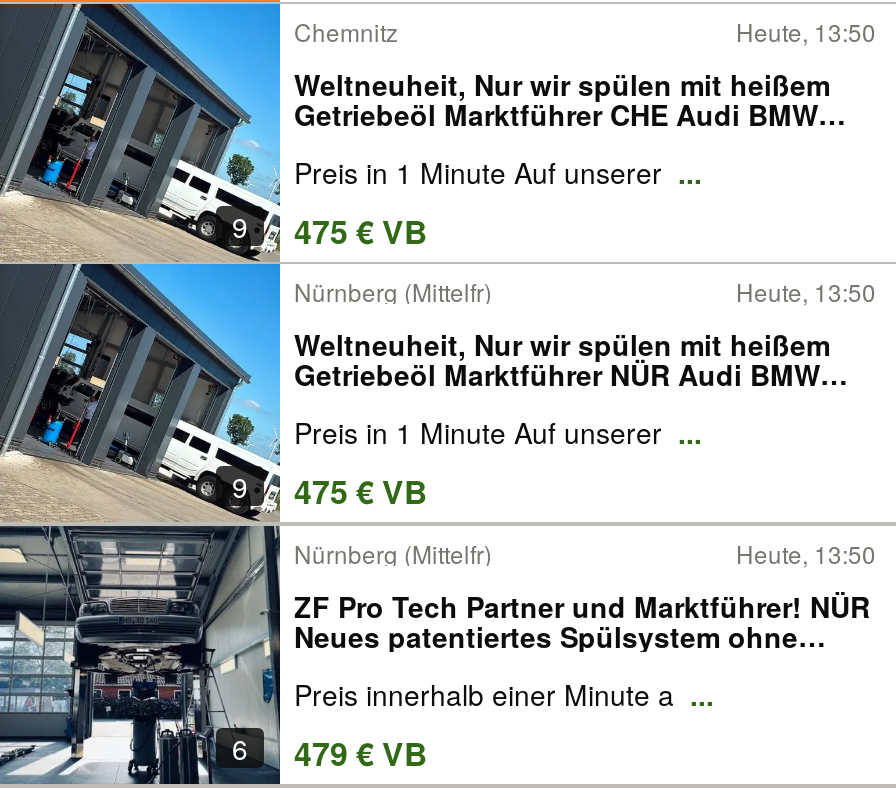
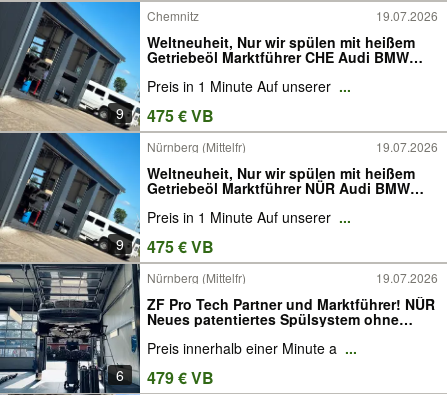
[736,14,876,48] Heute, 13:50 -> [376,7,438,24] 19.07.2026
[736,274,876,308] Heute, 13:50 -> [376,138,438,155] 19.07.2026
[736,536,876,570] Heute, 13:50 -> [376,269,438,286] 19.07.2026

